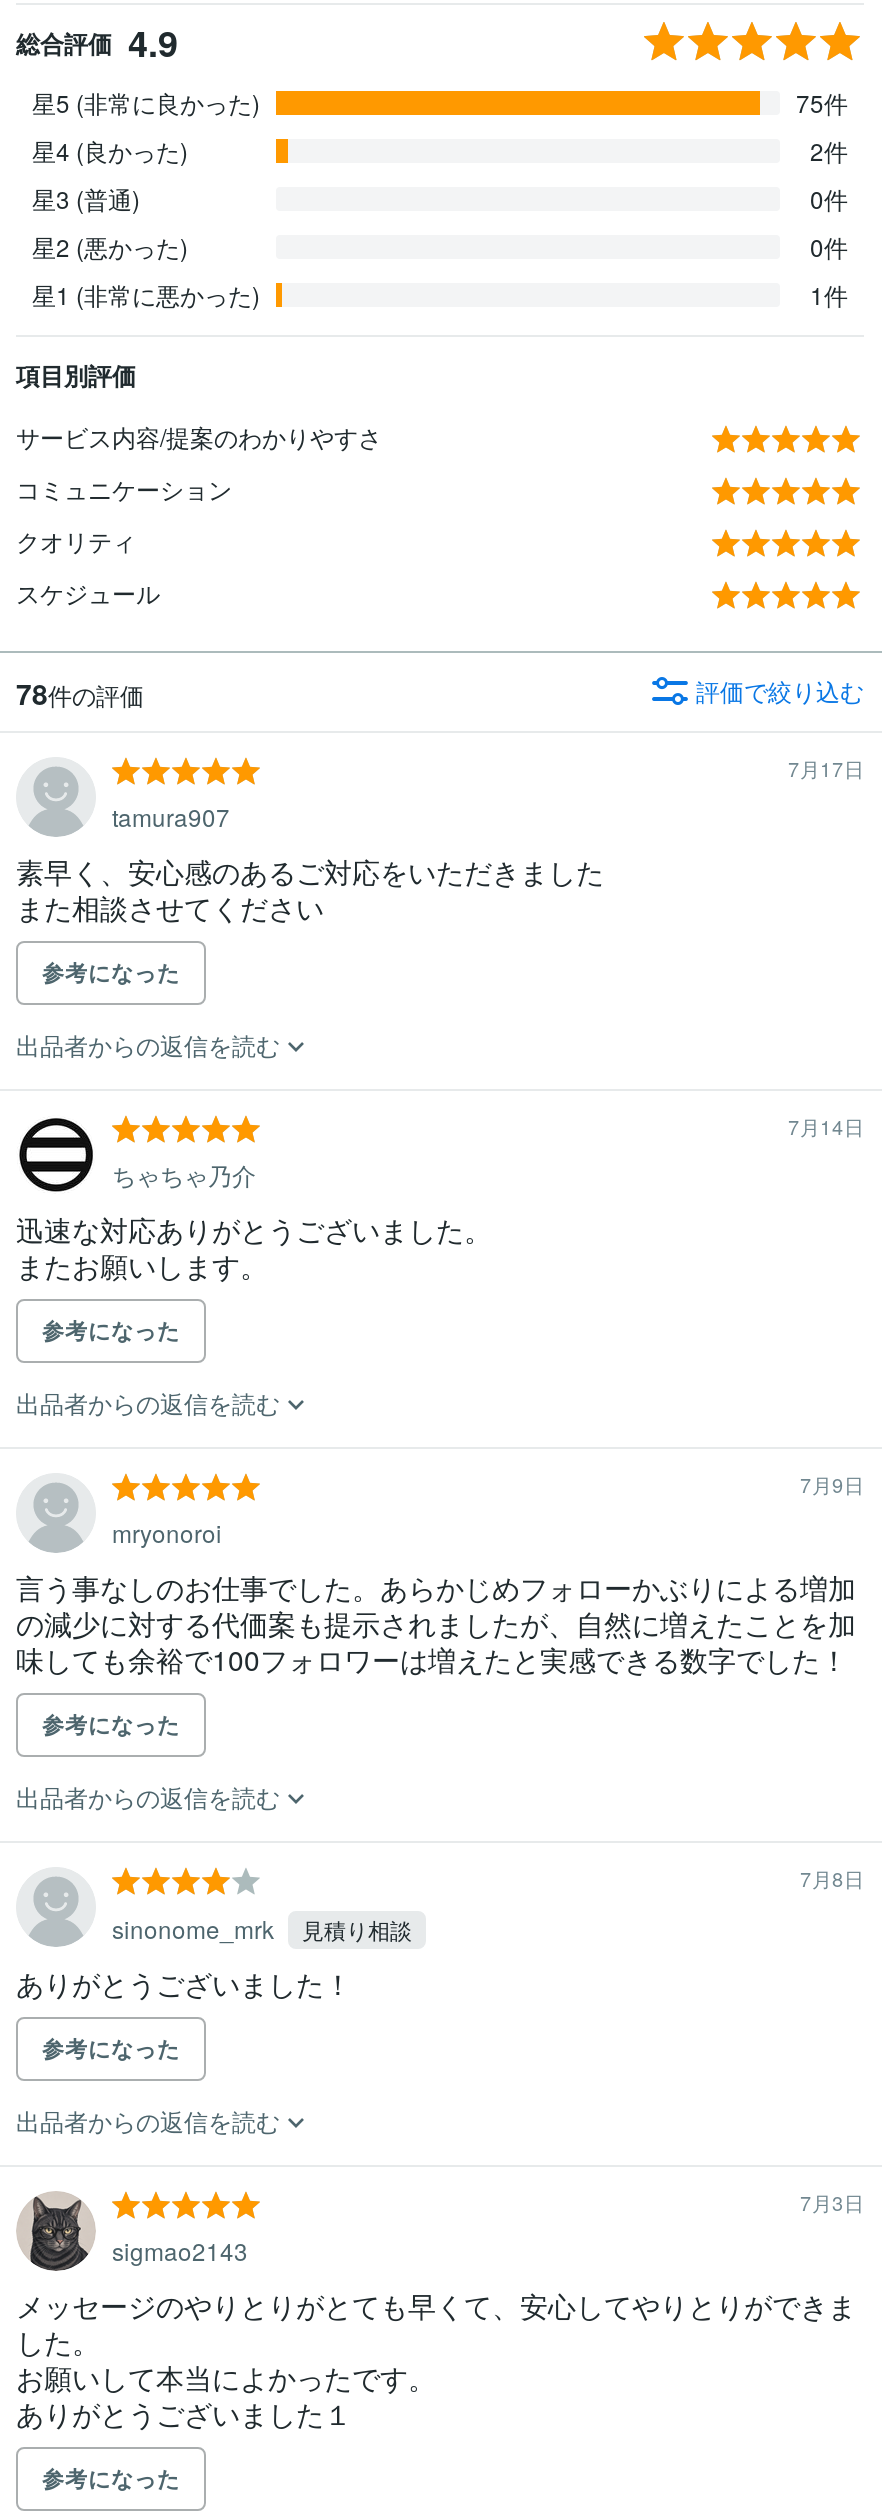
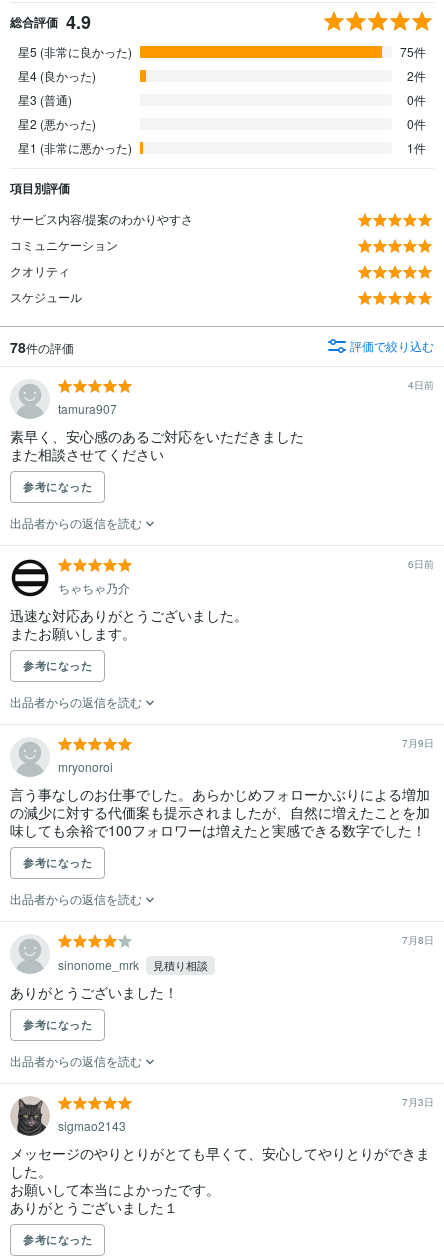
[788,755,864,783] 7月17日 -> [408,378,434,392] 4日前
[788,1113,864,1141] 7月14日 -> [408,557,434,571] 6日前

